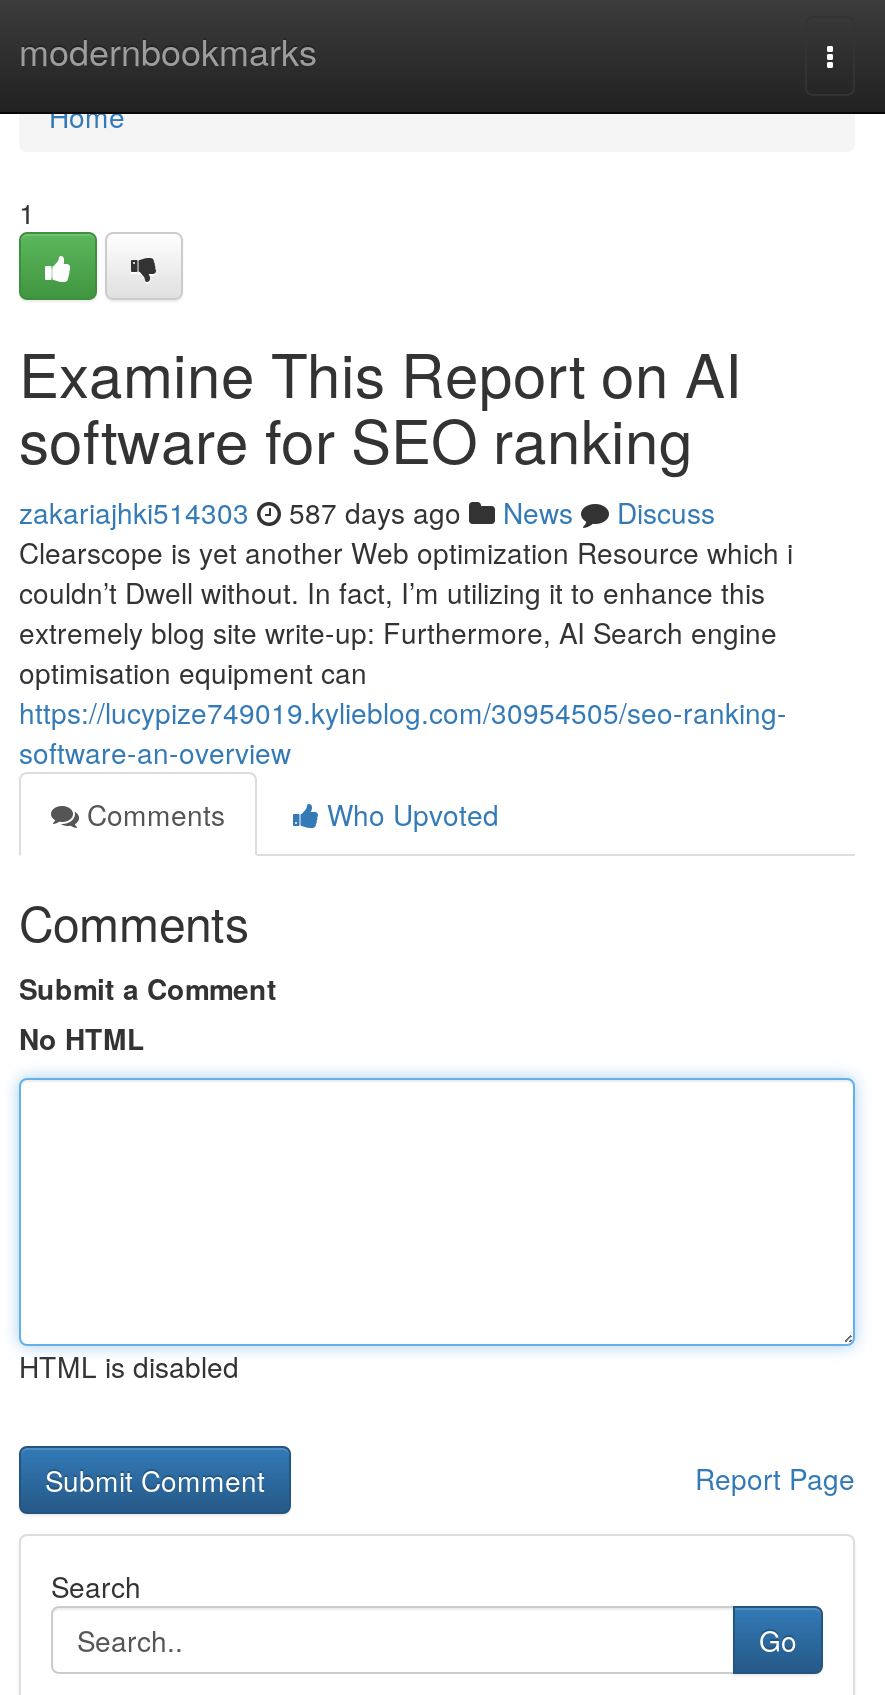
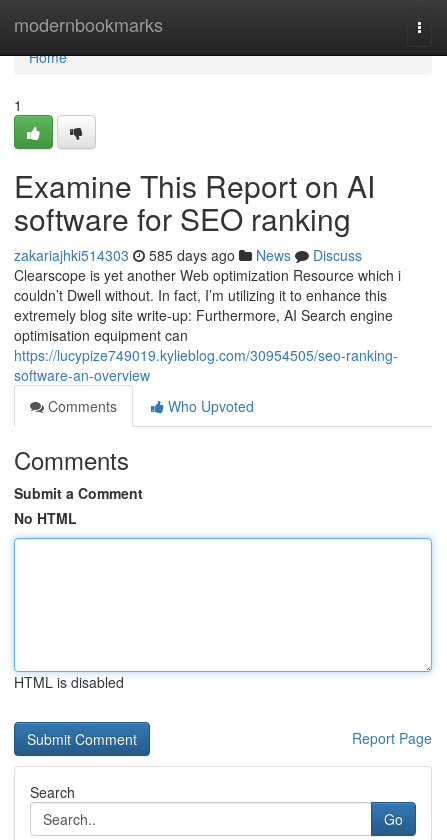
[19,492,715,532] zakariajhki514303 587 days ago News Discuss -> [14,245,362,265] zakariajhki514303 585 days ago News Discuss

